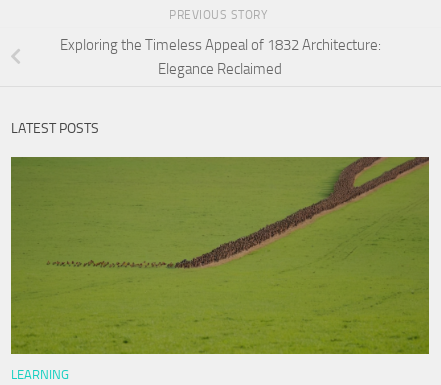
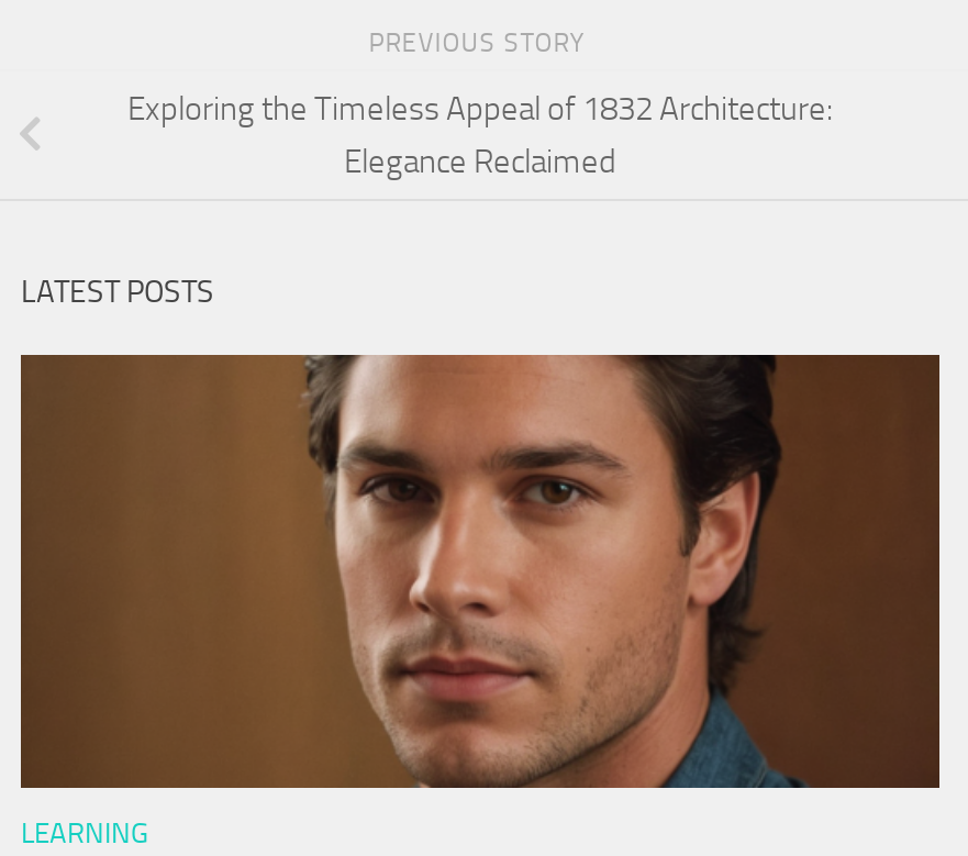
[11,156,430,355] [image] -> [21,353,942,790] [image]

